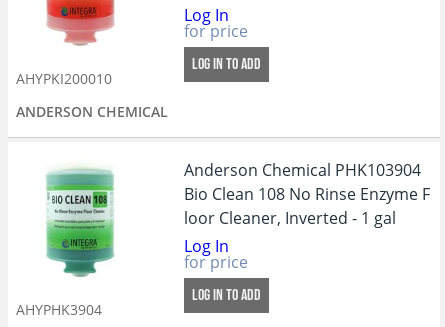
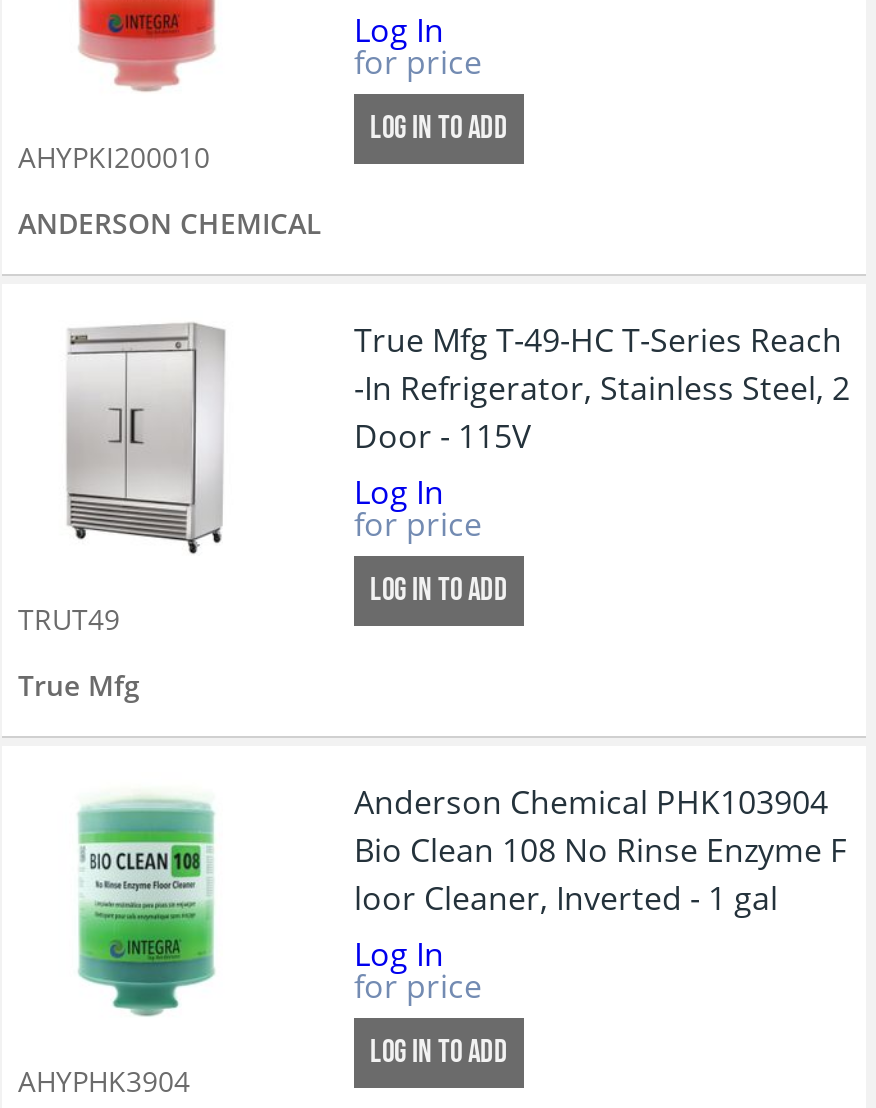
none -> [18,322,226,703] [image] | TRUT49 | True Mfg
none -> [354,317,850,609] True Mfg T-49-HC T-Series Reach | -In Refrigerator, Stainless Steel, 2 | Door - 115V | Log In | for price | LOG IN TO ADD

